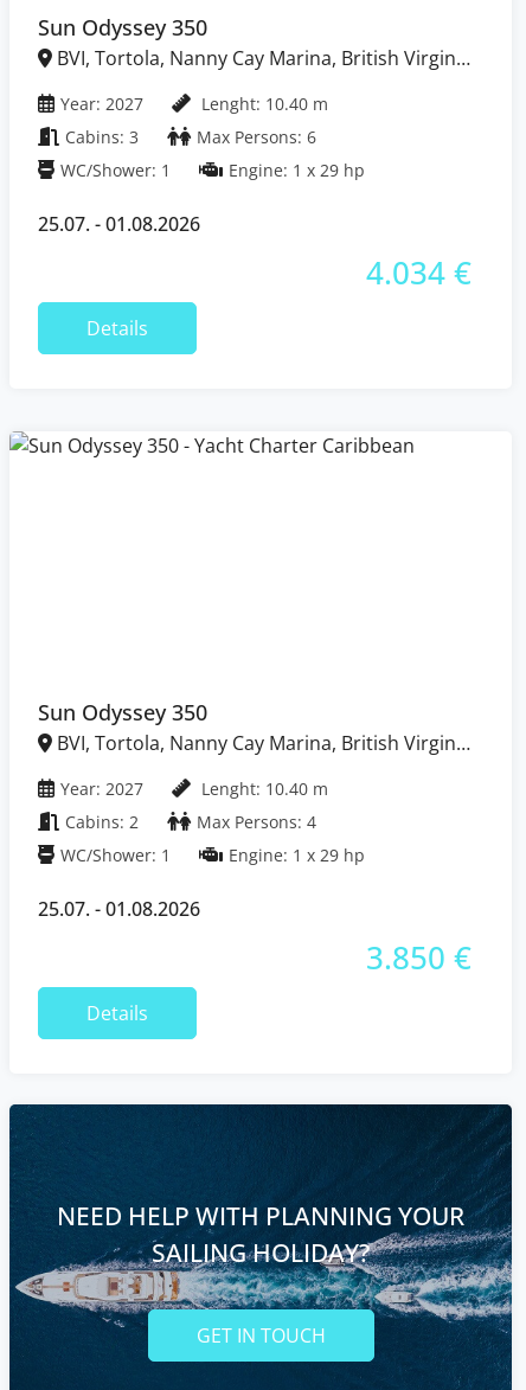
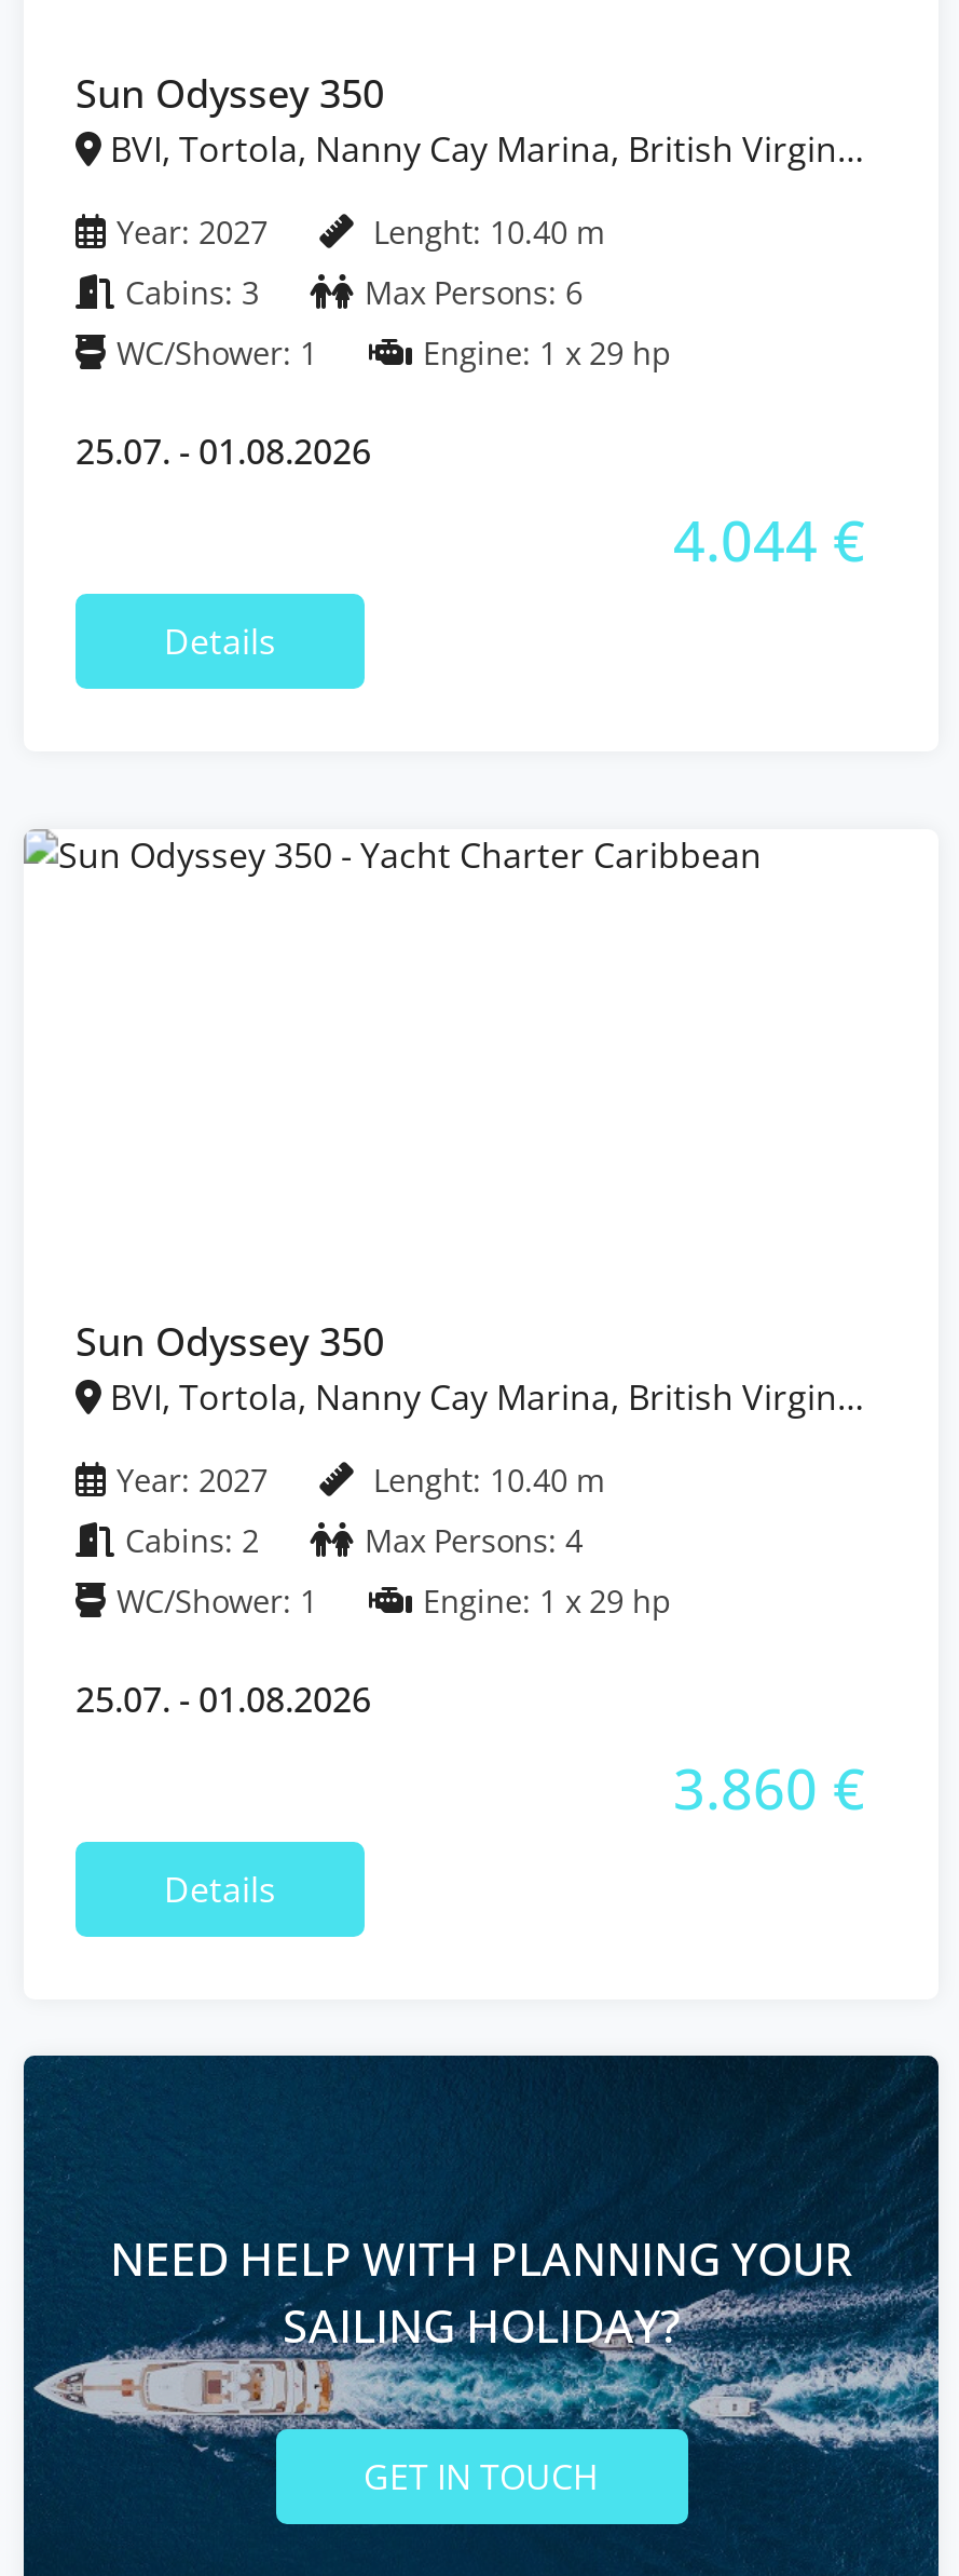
[366,251,472,294] 4.034 € -> [673,501,865,579] 4.044 €
[366,936,472,979] 3.850 € -> [673,1749,865,1827] 3.860 €

